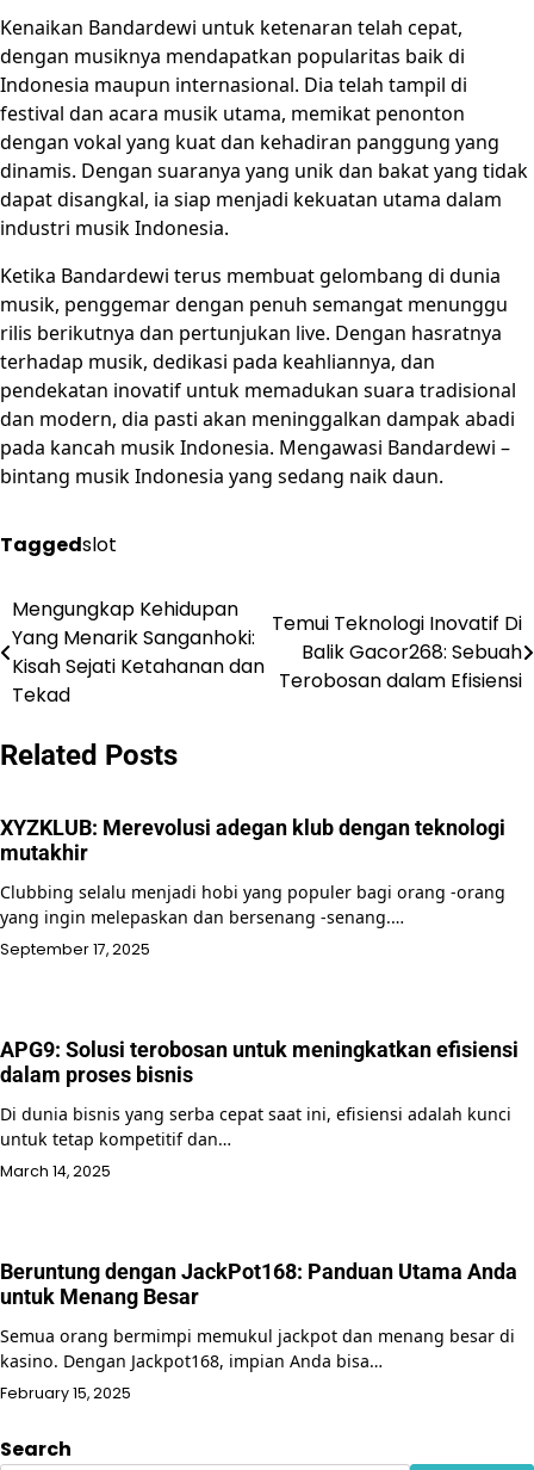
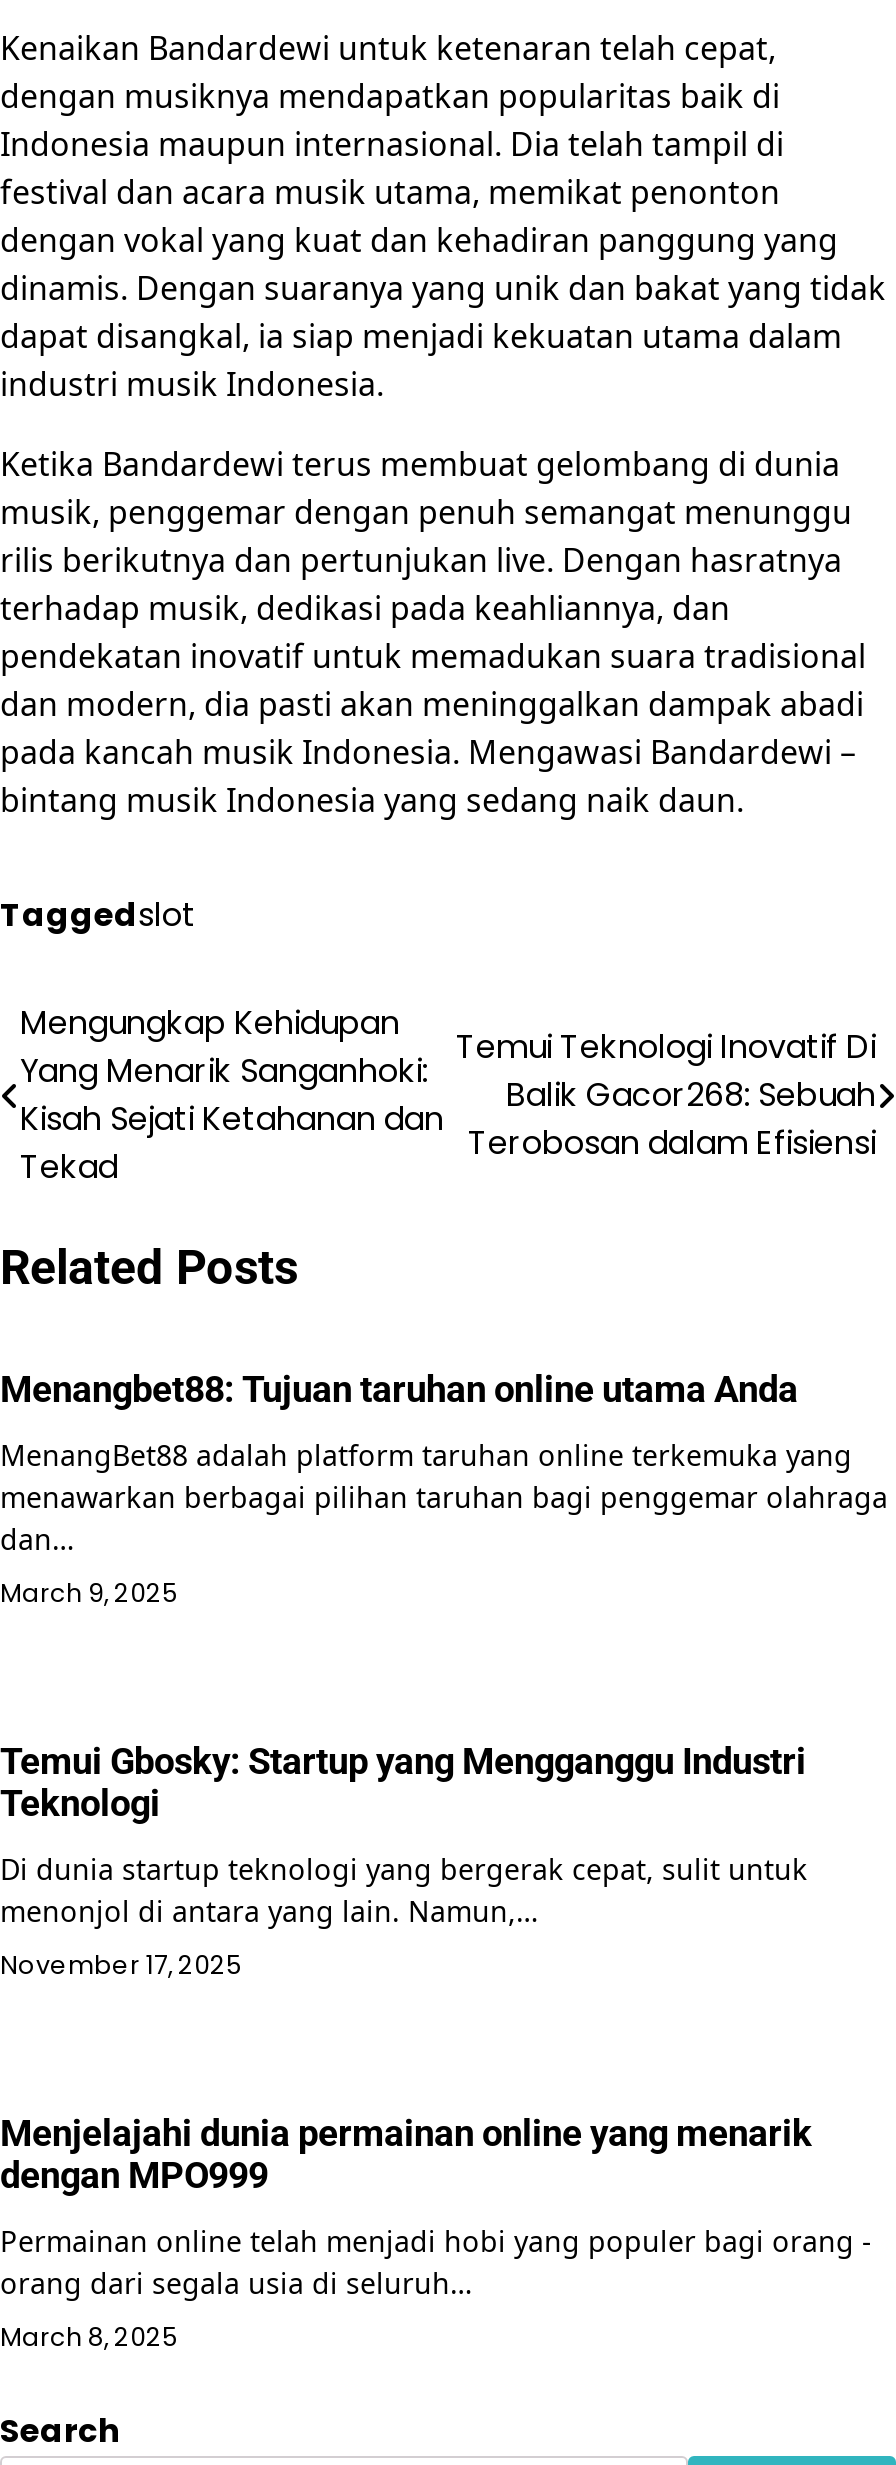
[0,815,505,865] XYZKLUB: Merevolusi adegan klub dengan teknologi | mutakhir -> [0,1368,798,1410] Menangbet88: Tujuan taruhan online utama Anda
[0,880,505,928] Clubbing selalu menjadi hobi yang populer bagi orang -orang | yang ingin melepaskan dan bersenang -senang.… -> [0,1436,888,1558] MenangBet88 adalah platform taruhan online terkemuka yang | menawarkan berbagai pilihan taruhan bagi penggemar olahraga | dan…
[0,939,150,959] September 17, 2025 -> [0,1576,178,1610] March 9, 2025
[0,1037,519,1087] APG9: Solusi terobosan untuk meningkatkan efisiensi | dalam proses bisnis -> [0,1740,806,1824] Temui Gbosky: Startup yang Mengganggu Industri | Teknologi
[0,1102,511,1150] Di dunia bisnis yang serba cepat saat ini, efisiensi adalah kunci | untuk tetap kompetitif dan… -> [0,1850,808,1930] Di dunia startup teknologi yang bergerak cepat, sulit untuk | menonjol di antara yang lain. Namun,…
[0,1161,111,1181] March 14, 2025 -> [0,1948,242,1982] November 17, 2025
[0,1259,517,1309] Beruntung dengan JackPot168: Panduan Utama Anda | untuk Menang Besar -> [0,2112,812,2196] Menjelajahi dunia permainan online yang menarik | dengan MPO999
[0,1324,515,1372] Semua orang bermimpi memukul jackpot dan menang besar di | kasino. Dengan Jackpot168, impian Anda bisa… -> [0,2222,872,2302] Permainan online telah menjadi hobi yang populer bagi orang - | orang dari segala usia di seluruh…
[0,1383,131,1403] February 15, 2025 -> [0,2320,178,2354] March 8, 2025

